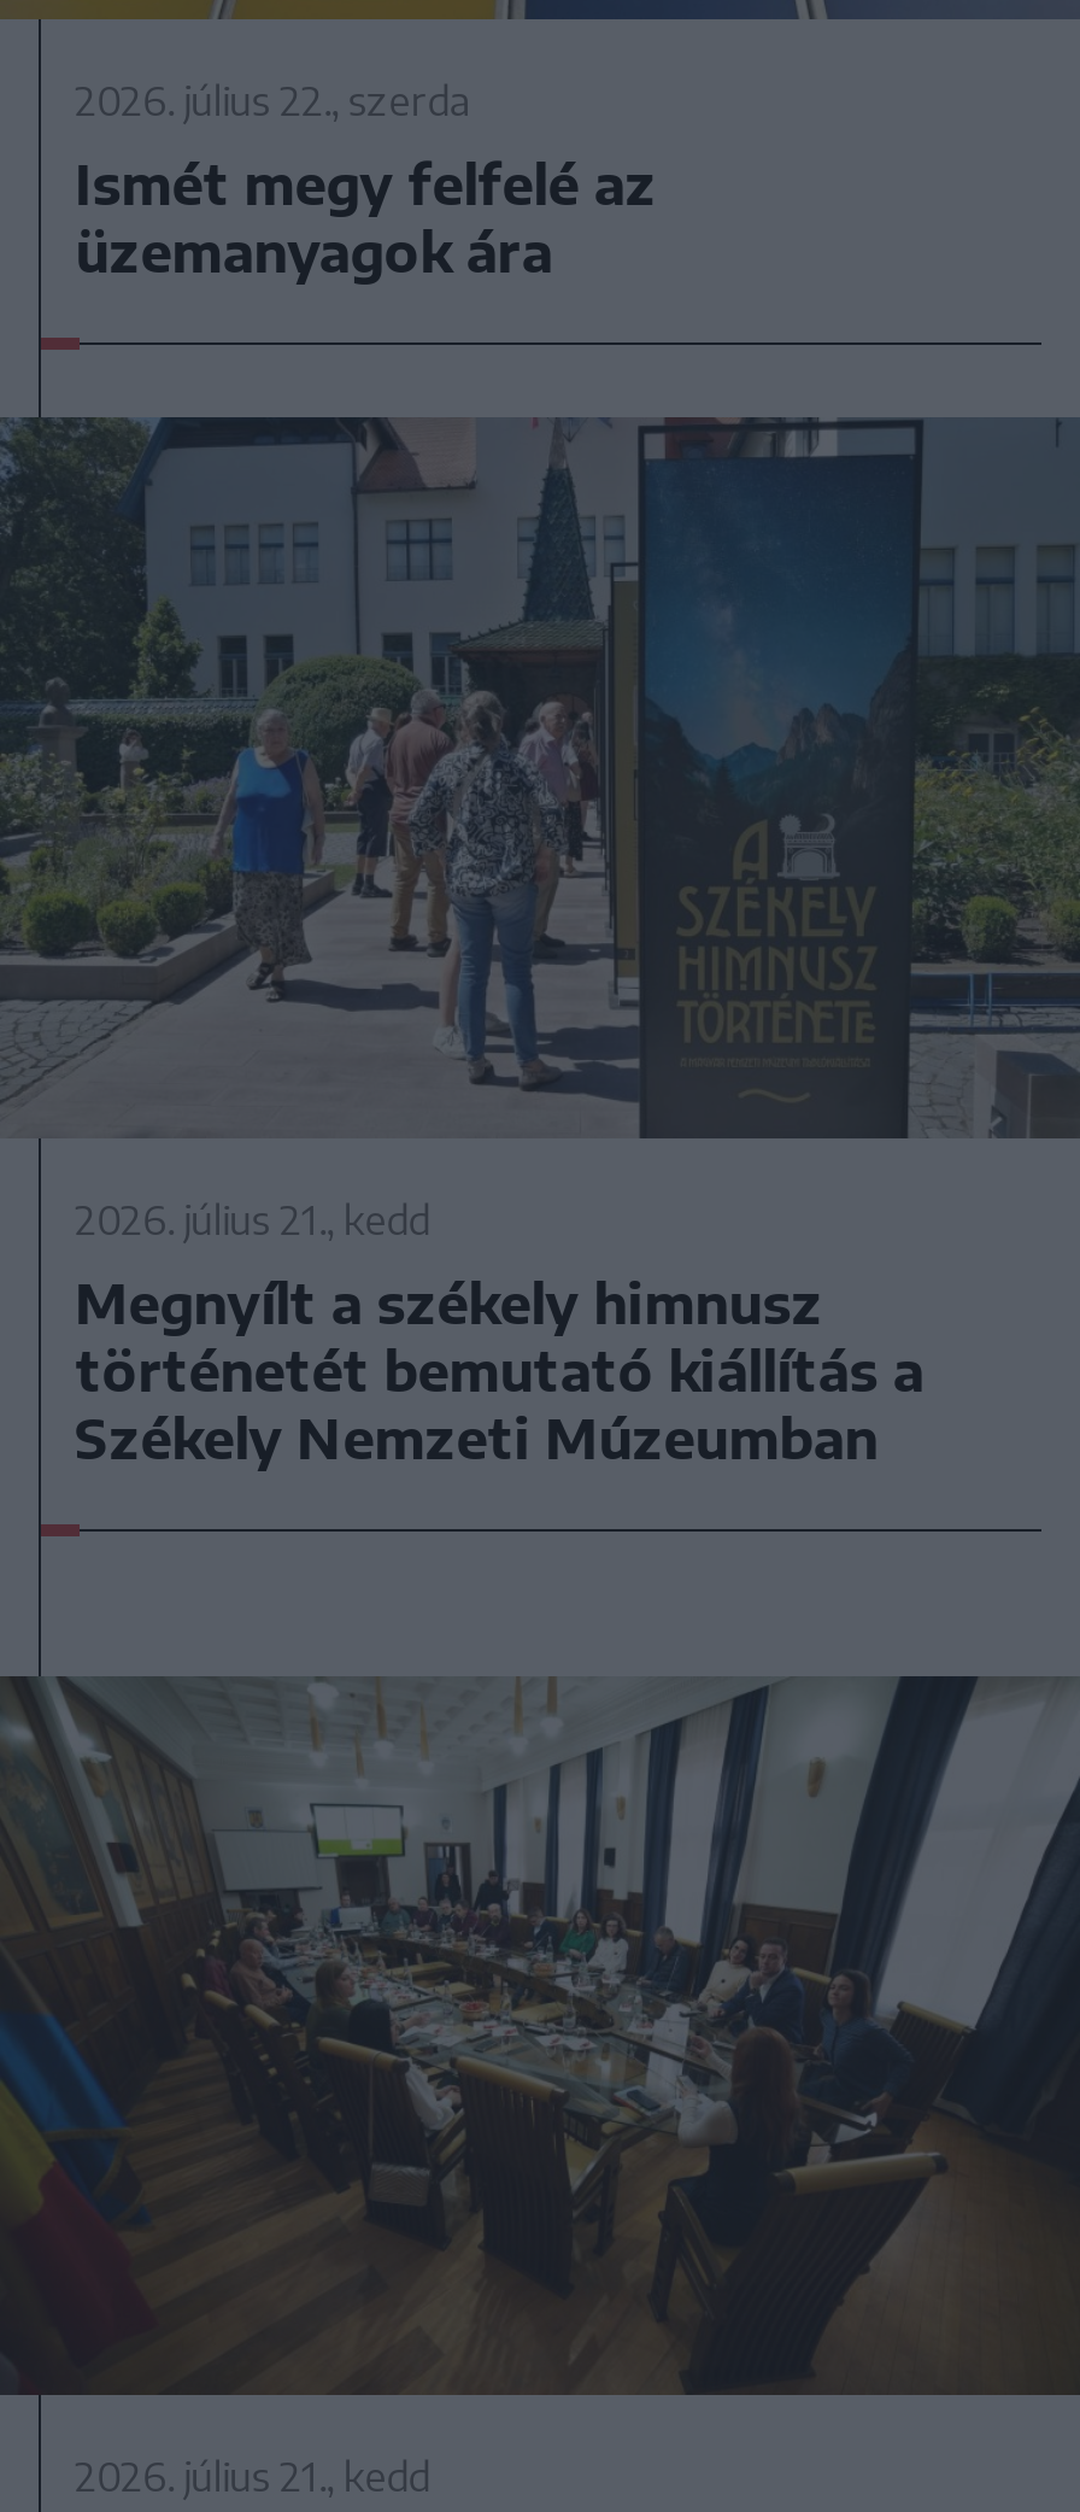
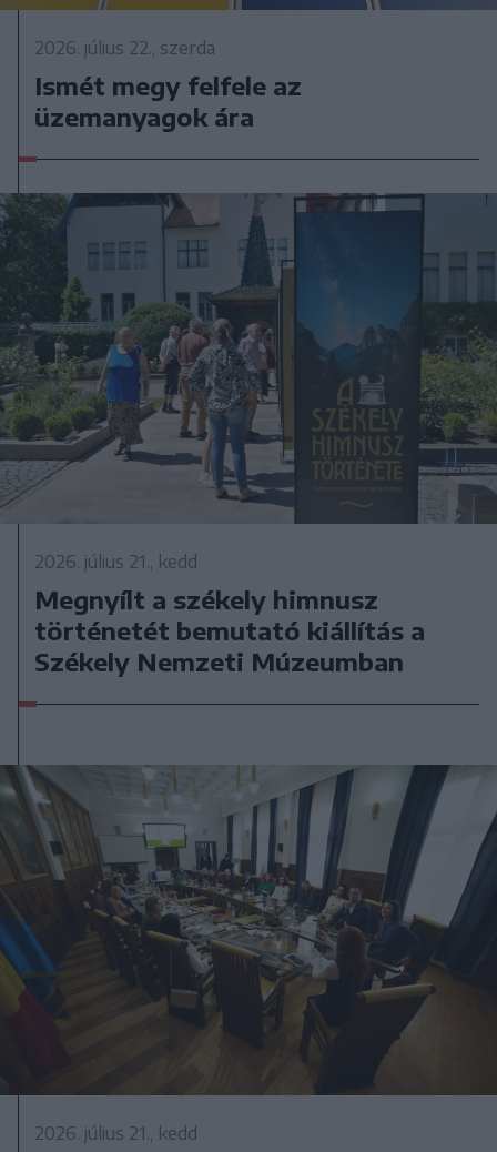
[75,151,656,218] Ismét megy felfelé az -> [35,69,302,100] Ismét megy felfele az

